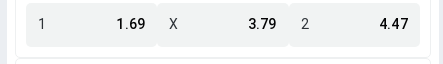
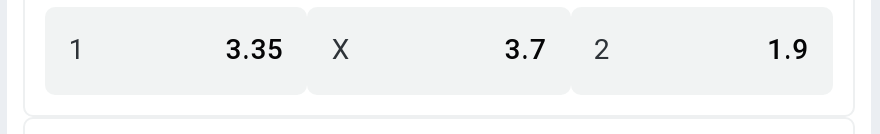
[116,16,179,32] 1.69 X -> [226,33,350,65] 3.35 X
[248,16,309,32] 3.79 2 -> [505,33,611,65] 3.7 2
[379,16,408,32] 4.47 -> [767,33,809,65] 1.9

